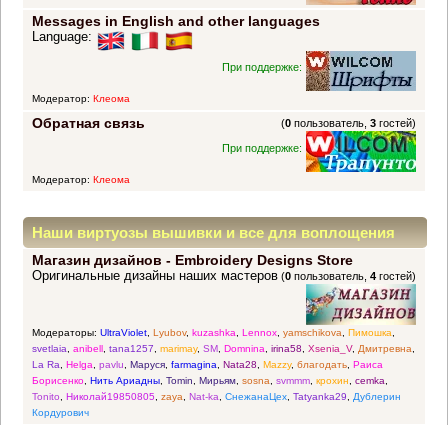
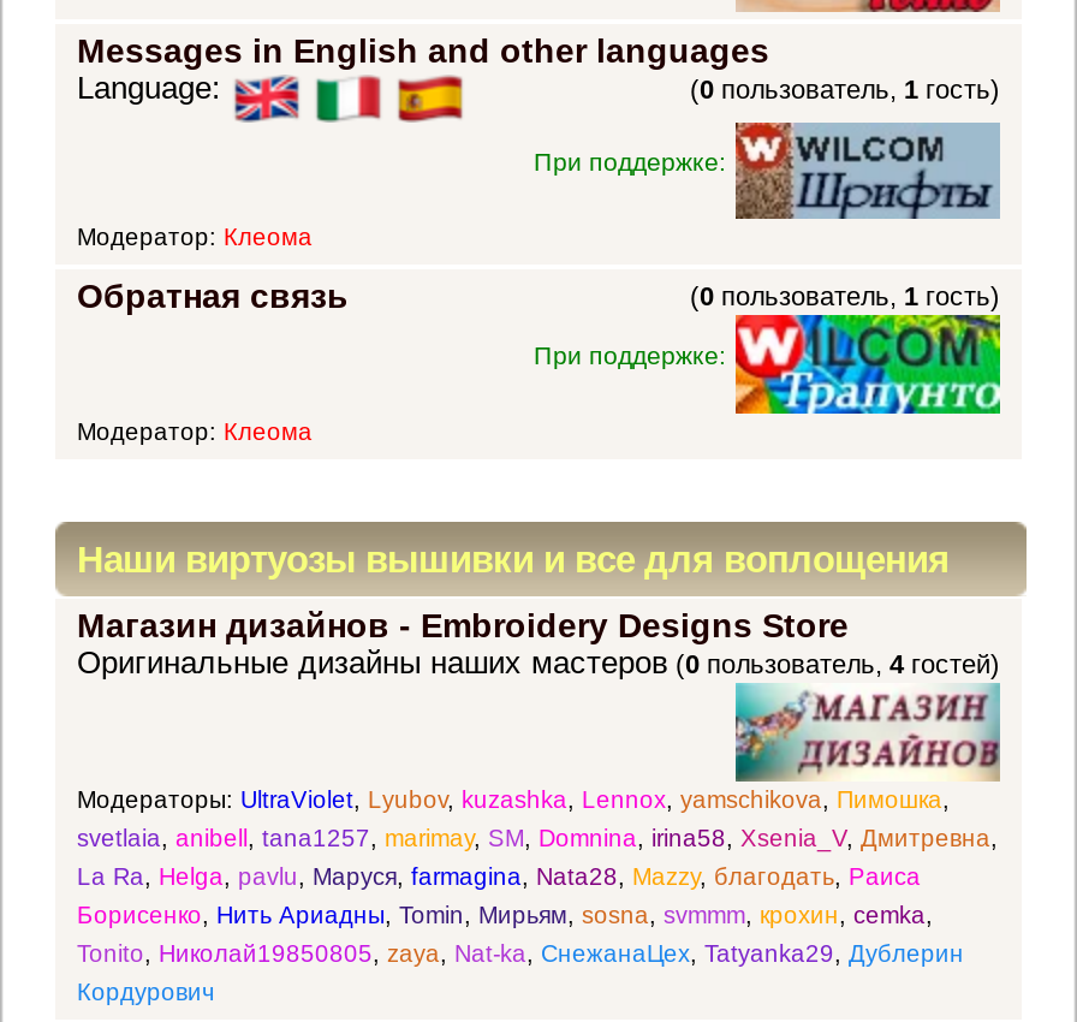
none -> [690,75,1000,104] (0 пользователь, 1 гость)
[281,117,416,129] (0 пользователь, 3 гостей) -> [690,282,1000,311] (0 пользователь, 1 гость)

